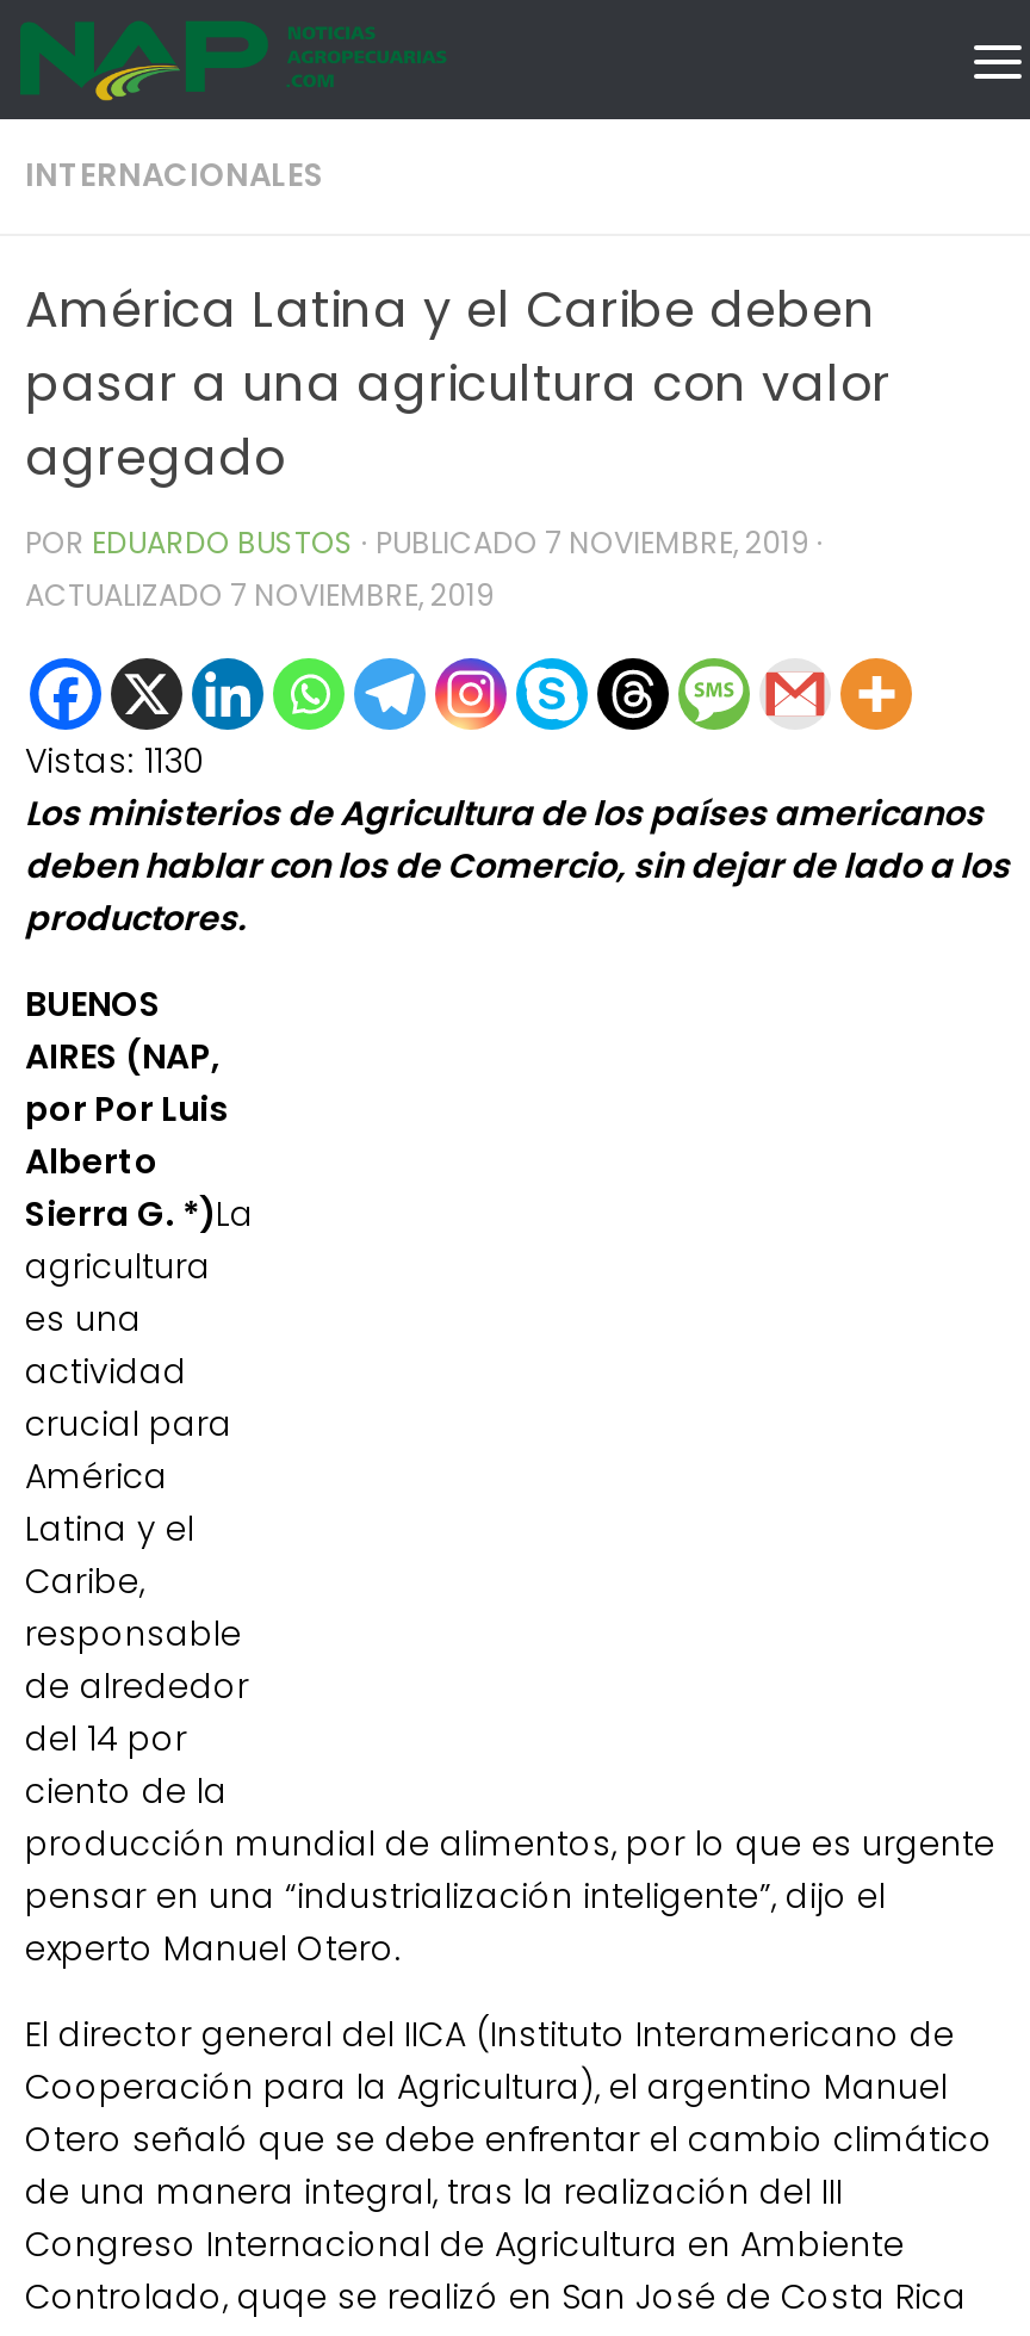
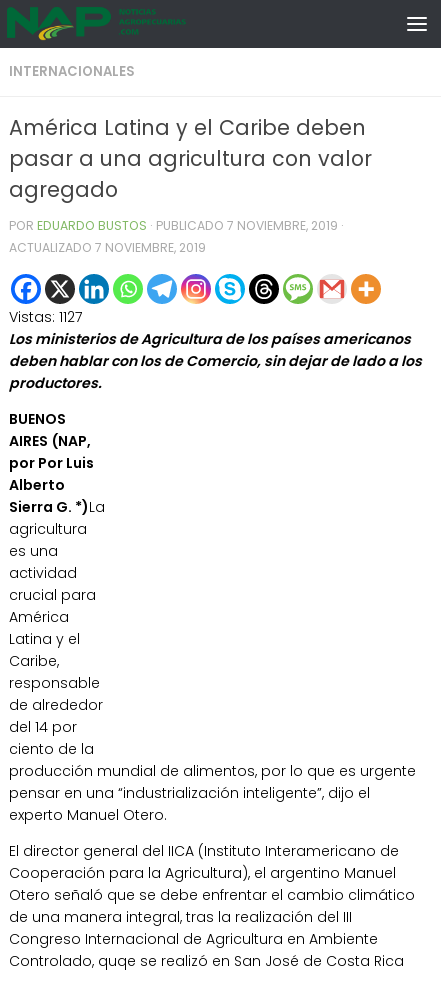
[25,737,204,785] Vistas: 1130 -> [9,307,83,327] Vistas: 1127

